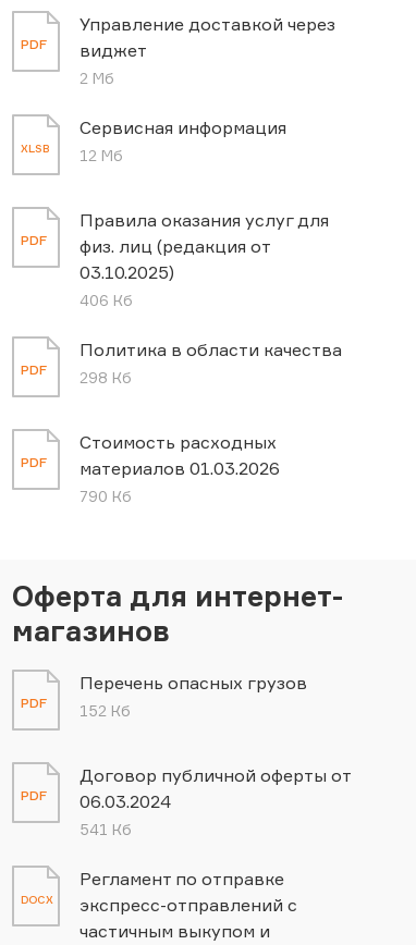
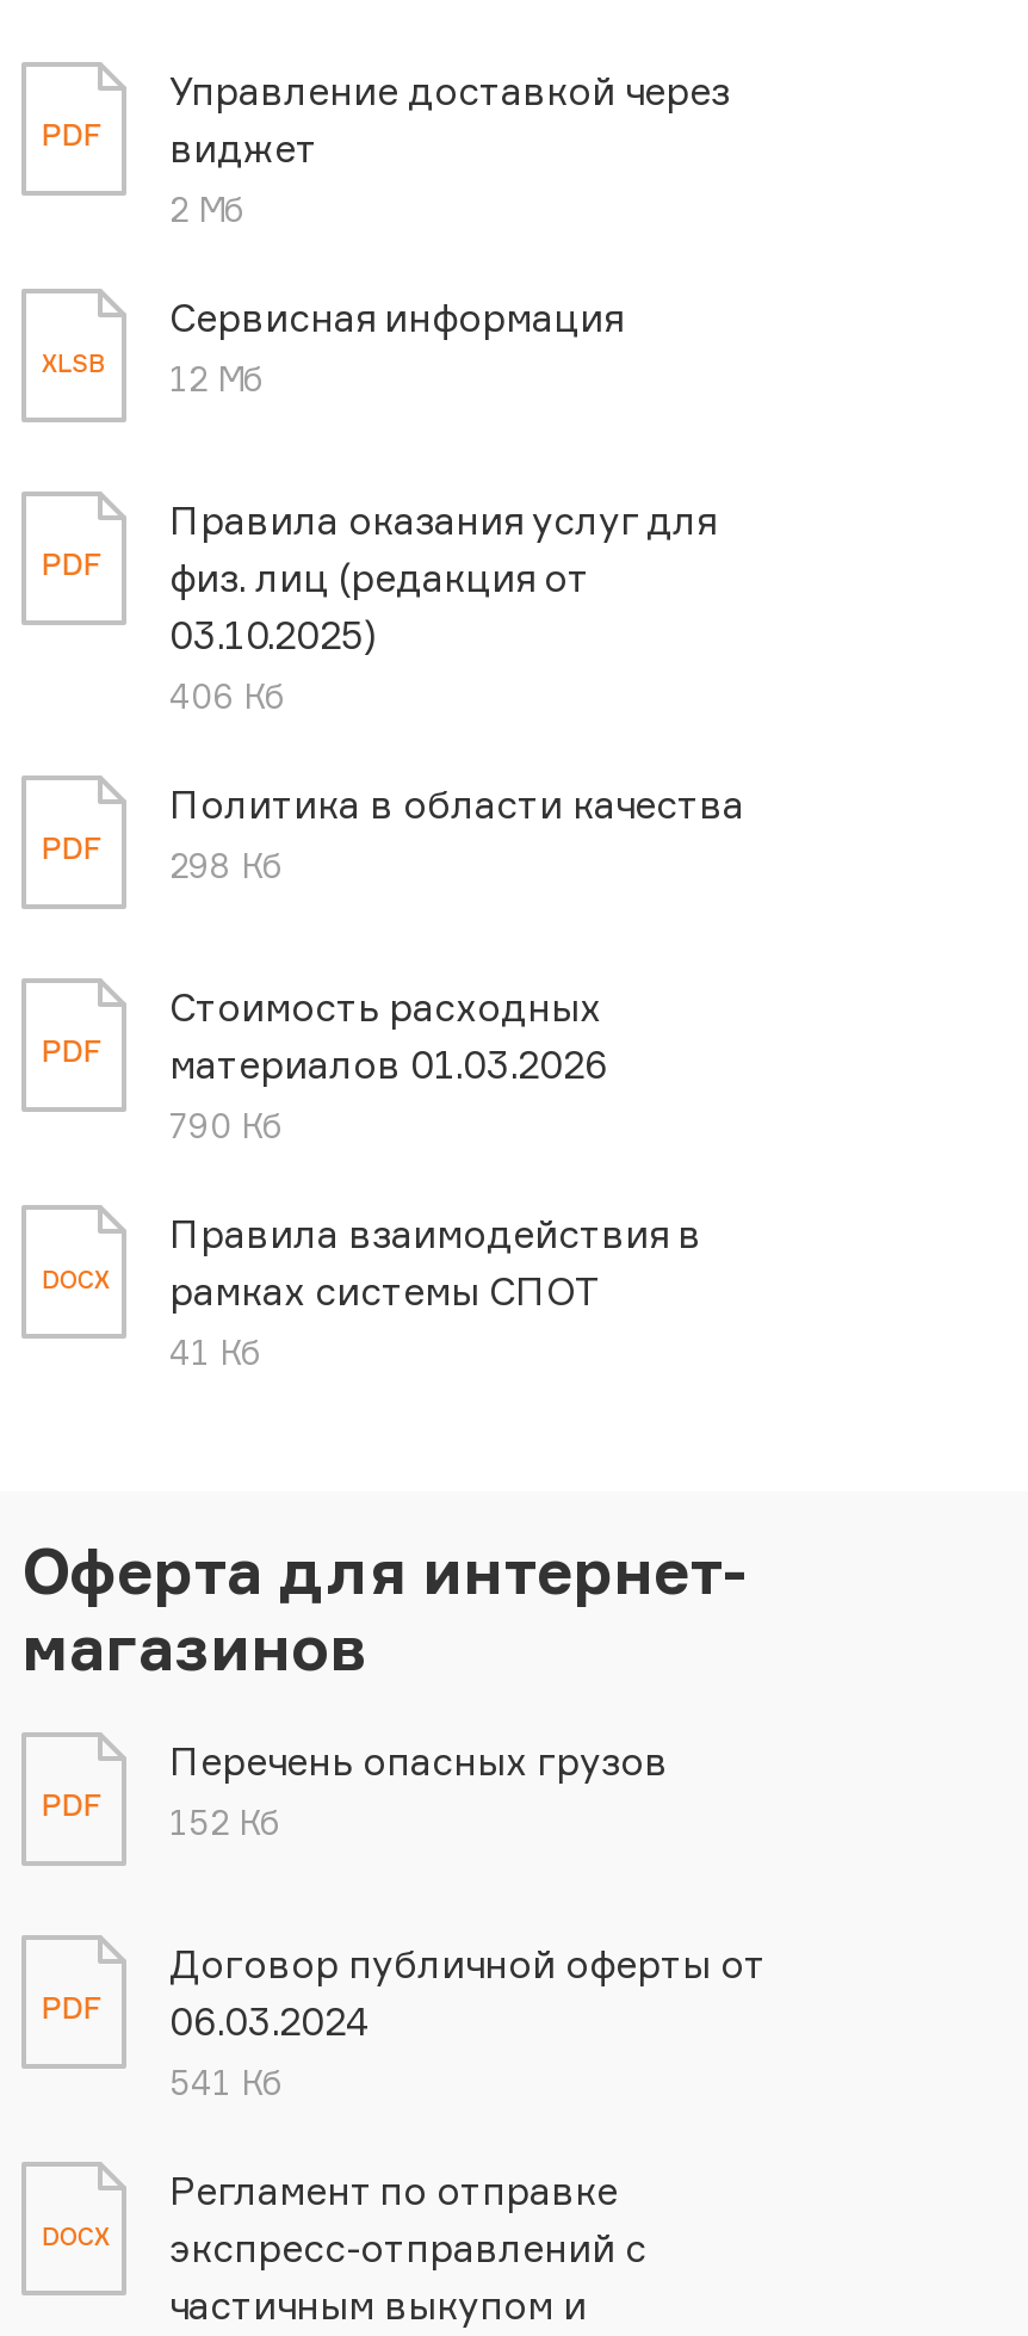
none -> [42,1263,111,1293] DOCX
none -> [169,1209,701,1371] Правила взаимодействия в | рамках системы СПОТ | 41 Кб

